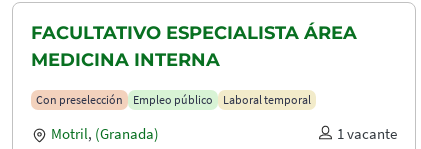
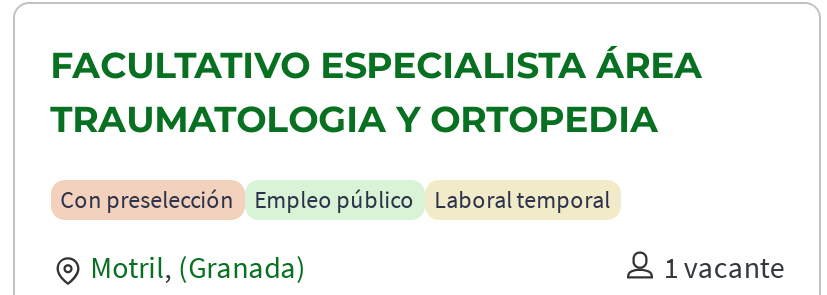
[31,49,220,71] MEDICINA INTERNA -> [50,97,658,141] TRAUMATOLOGIA Y ORTOPEDIA

